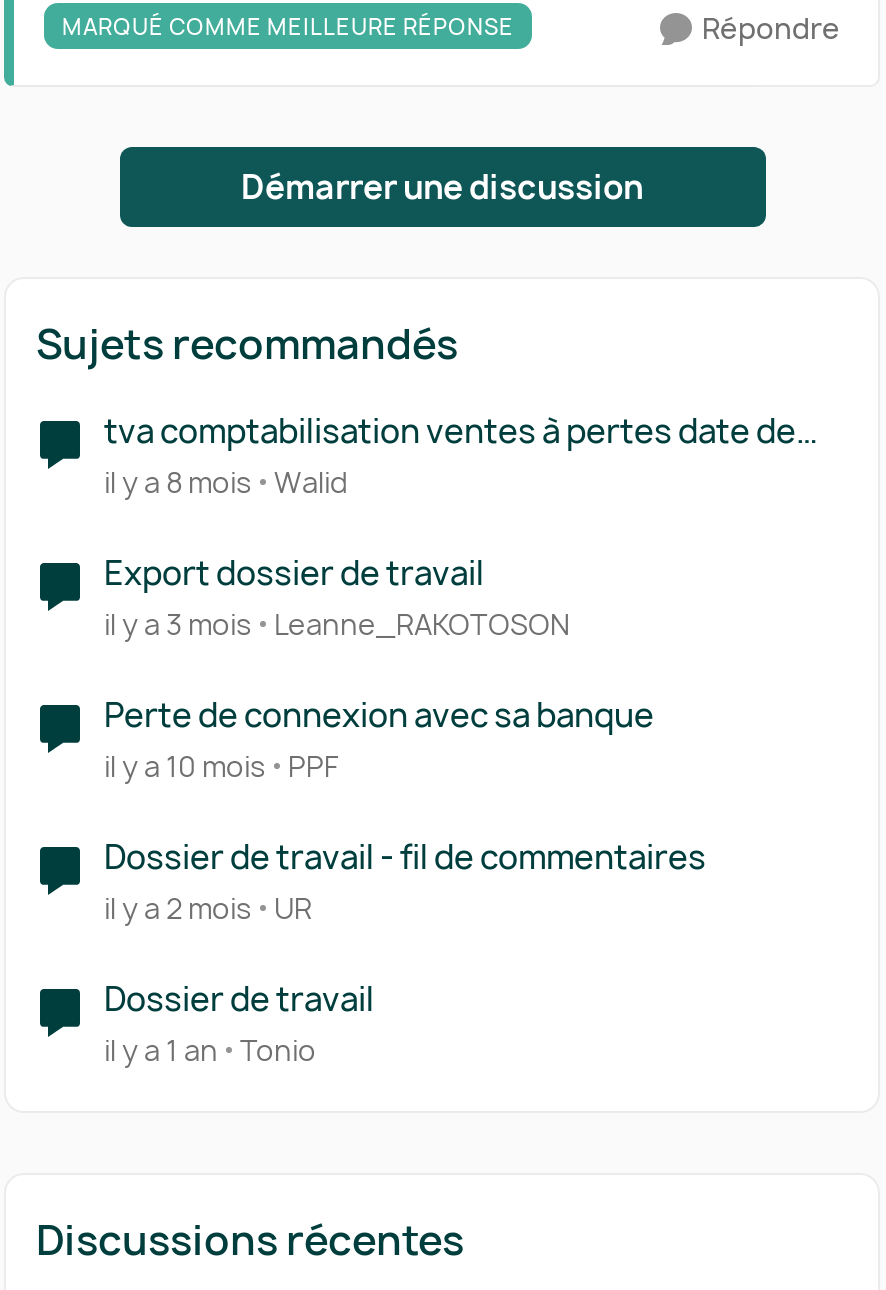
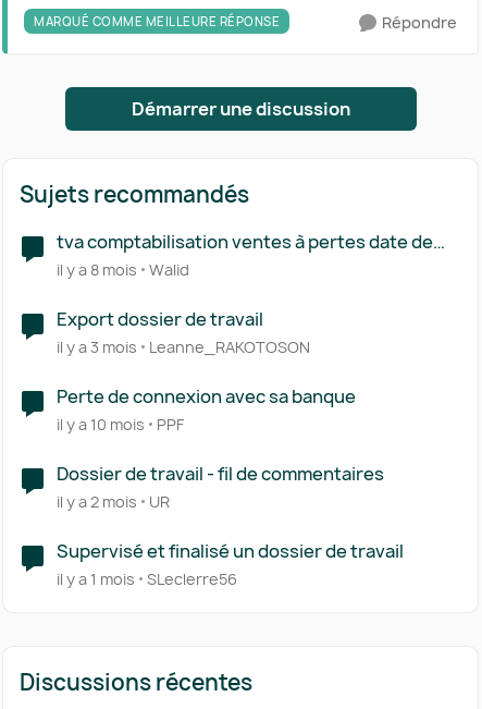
[104,977,374,1069] Dossier de travail | il y a 1 an Tonio -> [57,539,404,589] Supervisé et finalisé un dossier de travail | il y a 1 mois SLeclerre56

